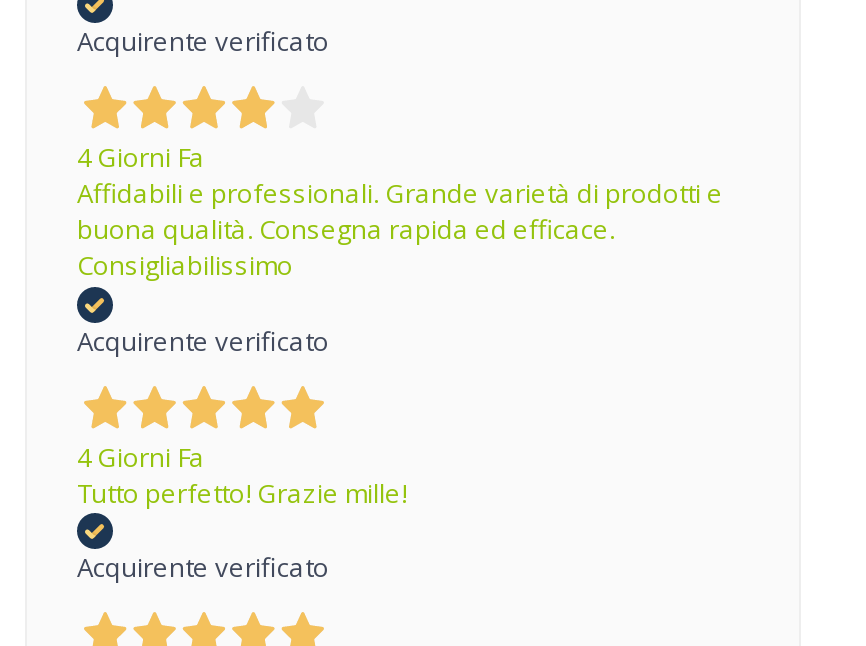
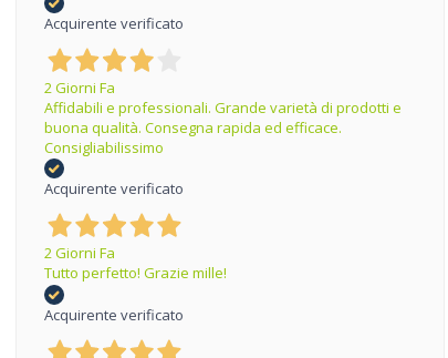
[77,139,205,175] 4 Giorni Fa -> [44,77,115,97] 2 Giorni Fa
[77,438,205,474] 4 Giorni Fa -> [44,243,115,263] 2 Giorni Fa

